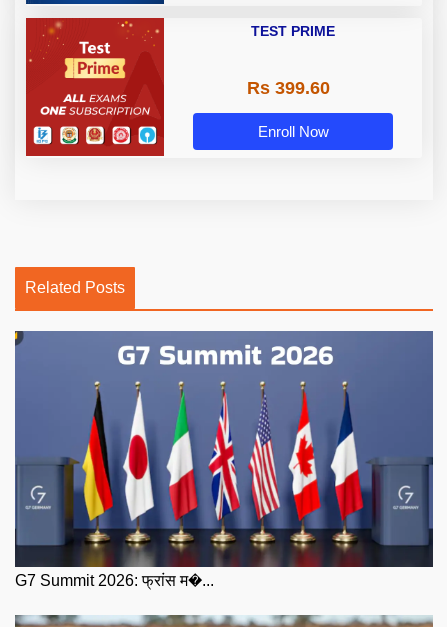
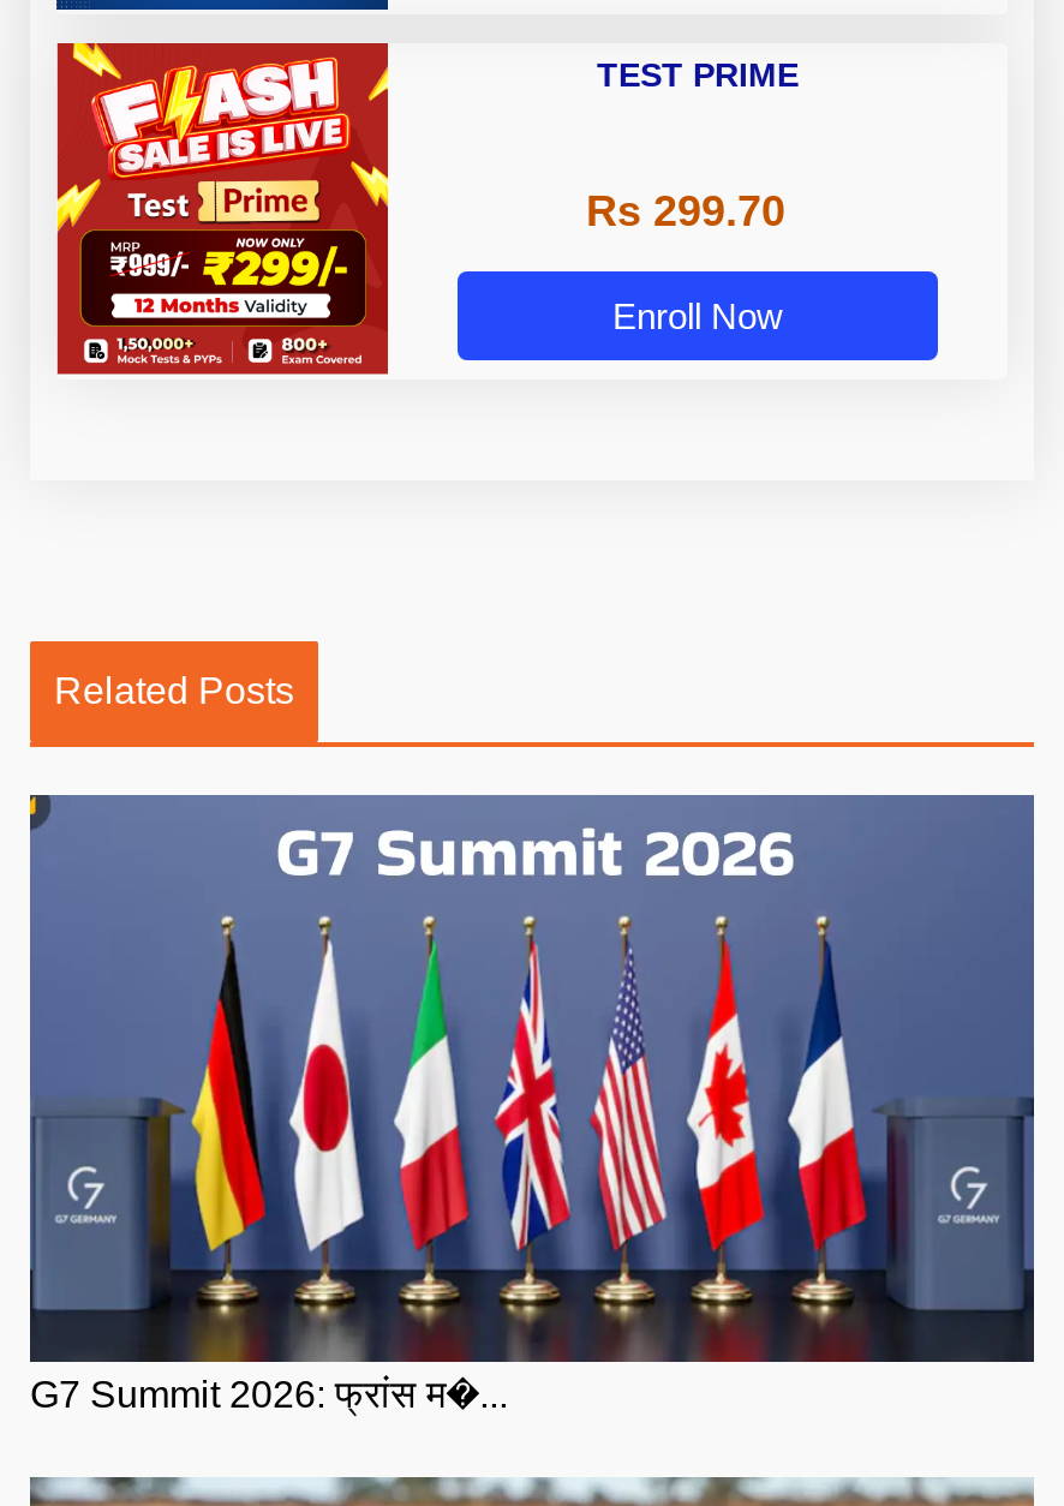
[25,17,165,151] [image] -> [54,41,390,367] [image]
[246,78,329,98] Rs 399.60 -> [586,188,785,236] Rs 299.70

